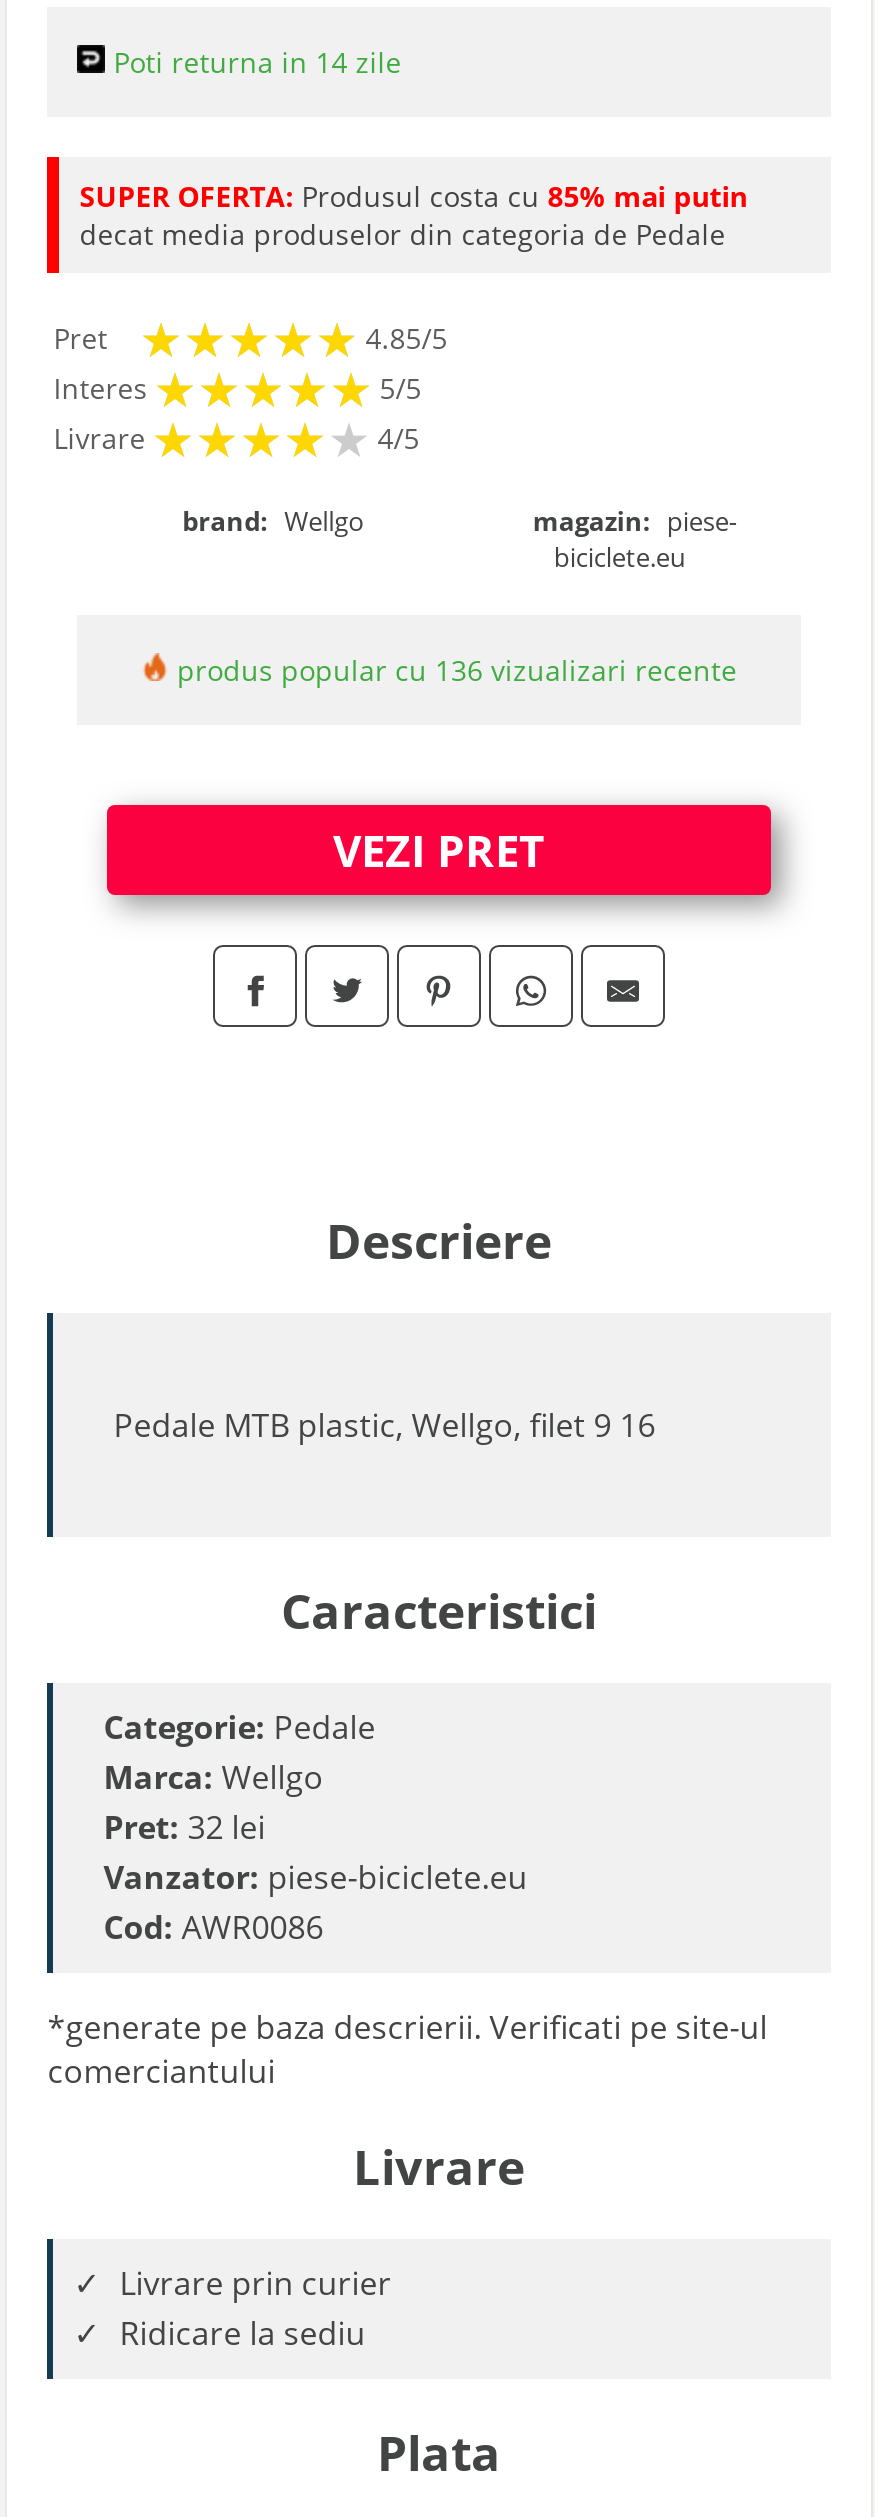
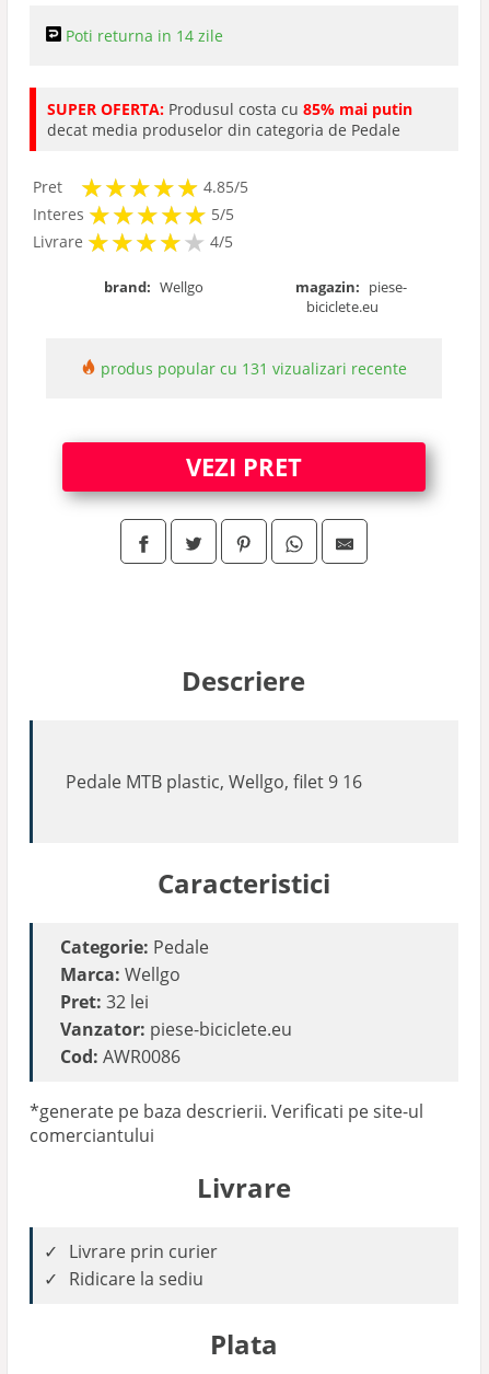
[169,651,737,689] produs popular cu 136 vizualizari recente -> [96,358,407,379] produs popular cu 131 vizualizari recente

